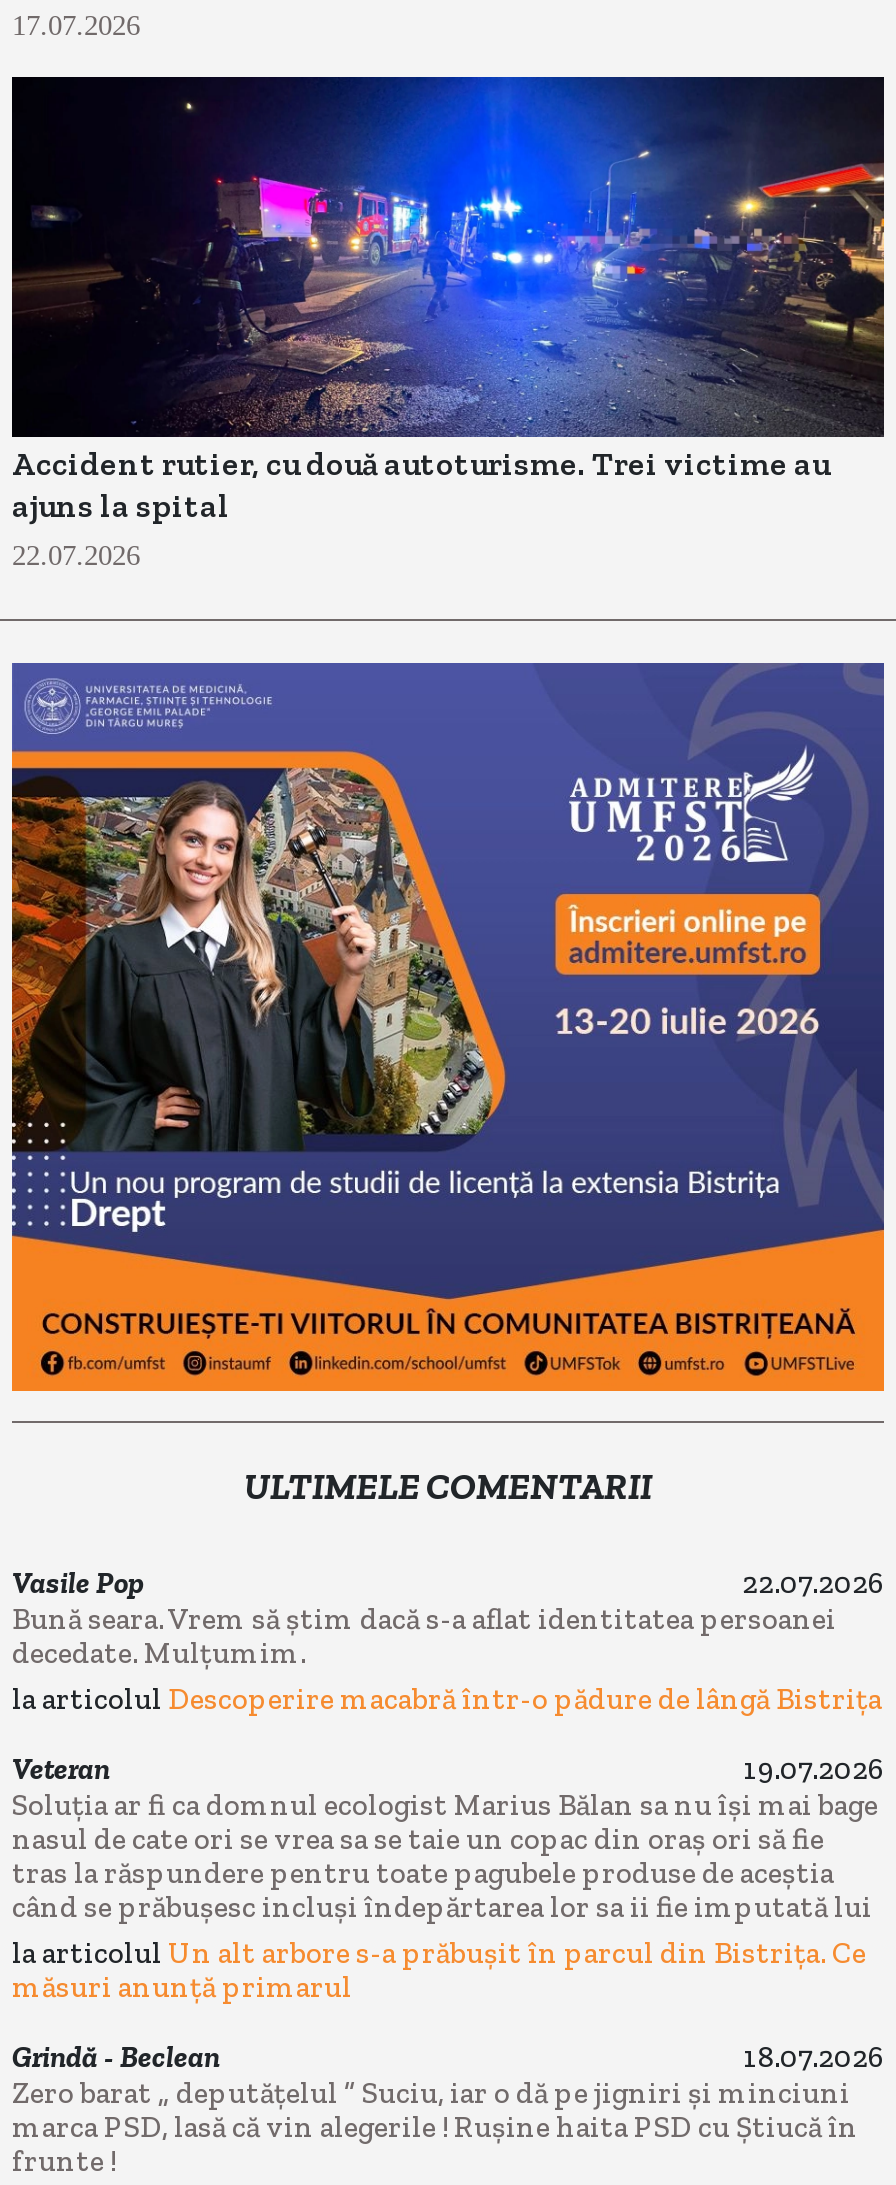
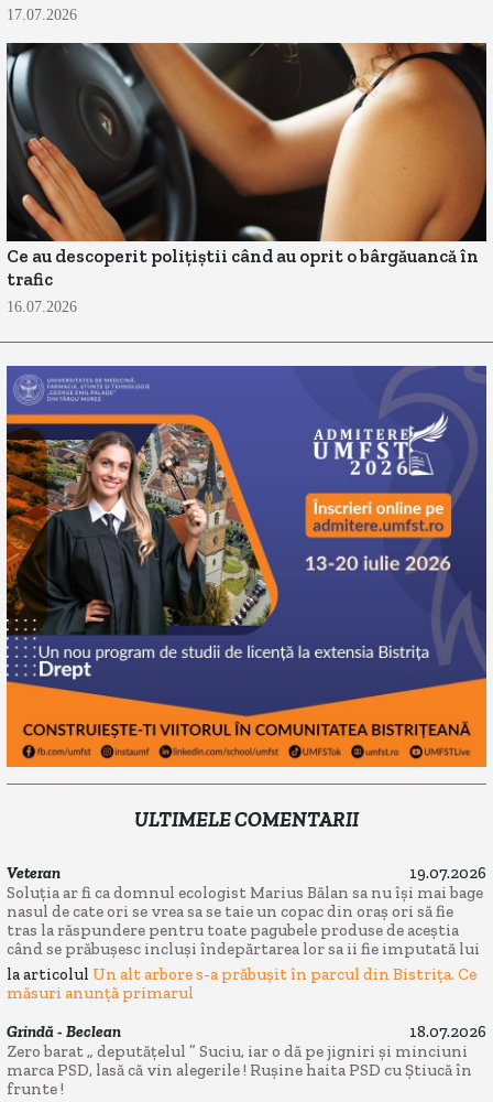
[10,75,886,572] [image] | Accident rutier, cu două autoturisme. Trei victime au | ajuns la spital | 22.07.2026 -> [6,42,487,316] [image] | Ce au descoperit polițiștii când au oprit o bârgăuancă în | trafic | 16.07.2026
[12,1564,884,1717] Vasile Pop | 22.07.2026 | Bună seara. Vrem să știm dacă s-a aflat identitatea persoanei | decedate. Mulțumim. | la articolul Descoperire macabră într-o pădure de lângă Bistrița -> none

